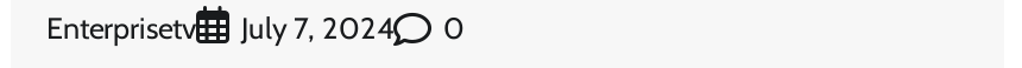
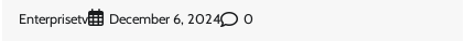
[241,11,393,47] July 7, 2024 -> [109,11,220,27] December 6, 2024

